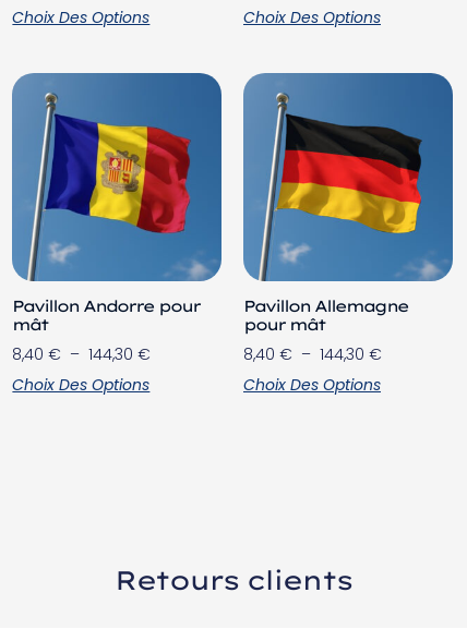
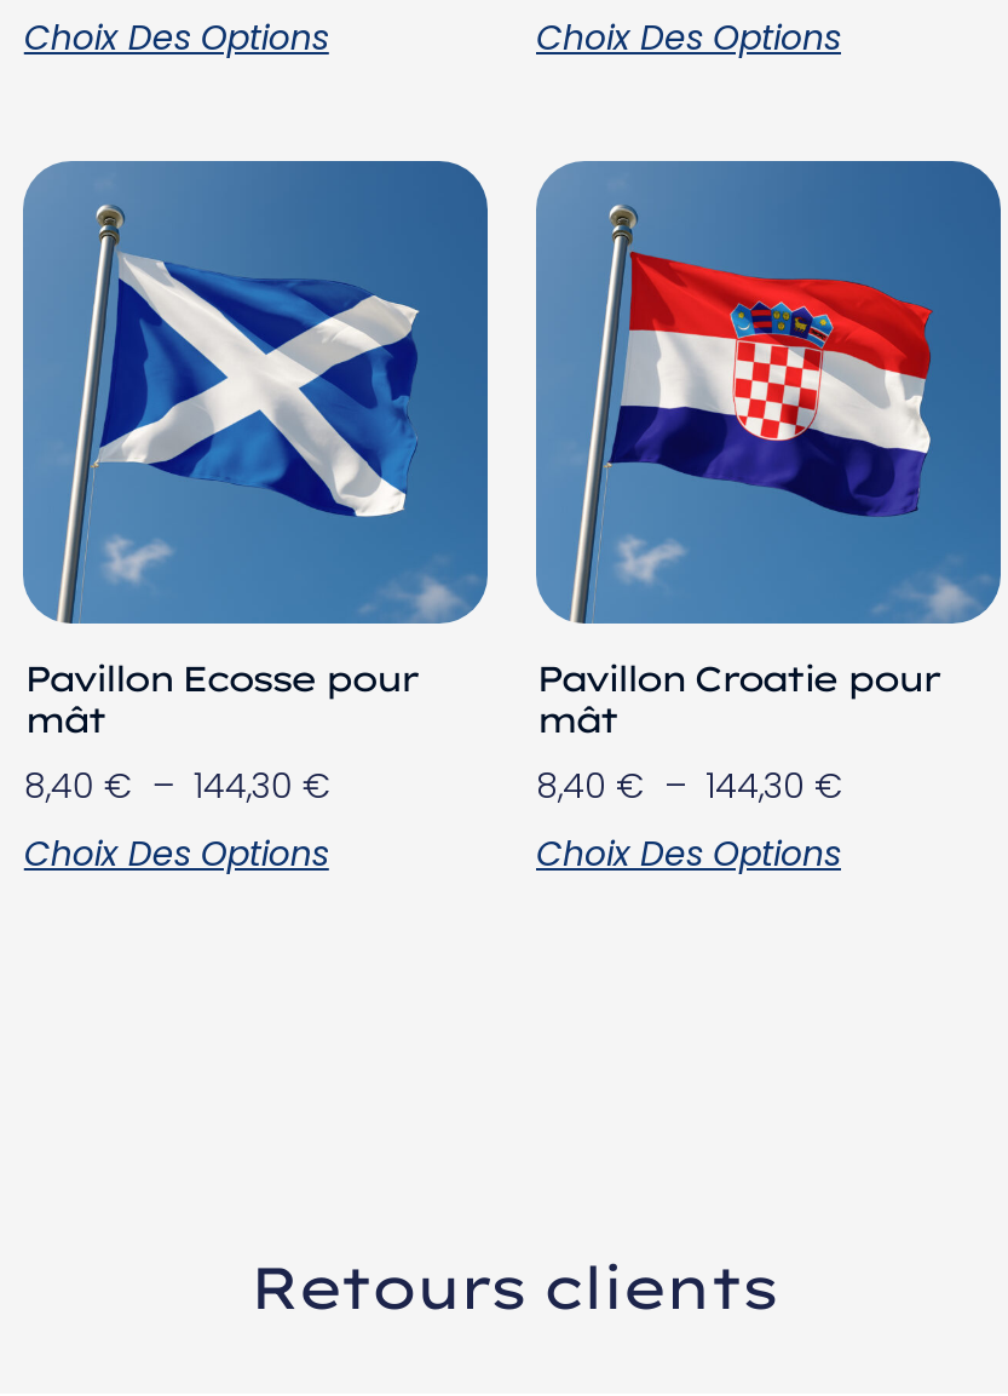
[45,113,191,234] [image] -> [96,251,420,519] [image]
[276,113,422,234] [image] -> [609,251,933,517] [image]
[12,297,200,316] Pavillon Andorre pour -> [24,658,416,702] Pavillon Ecosse pour
[243,297,408,335] Pavillon Allemagne | pour mât -> [536,658,938,743] Pavillon Croatie pour | mât

